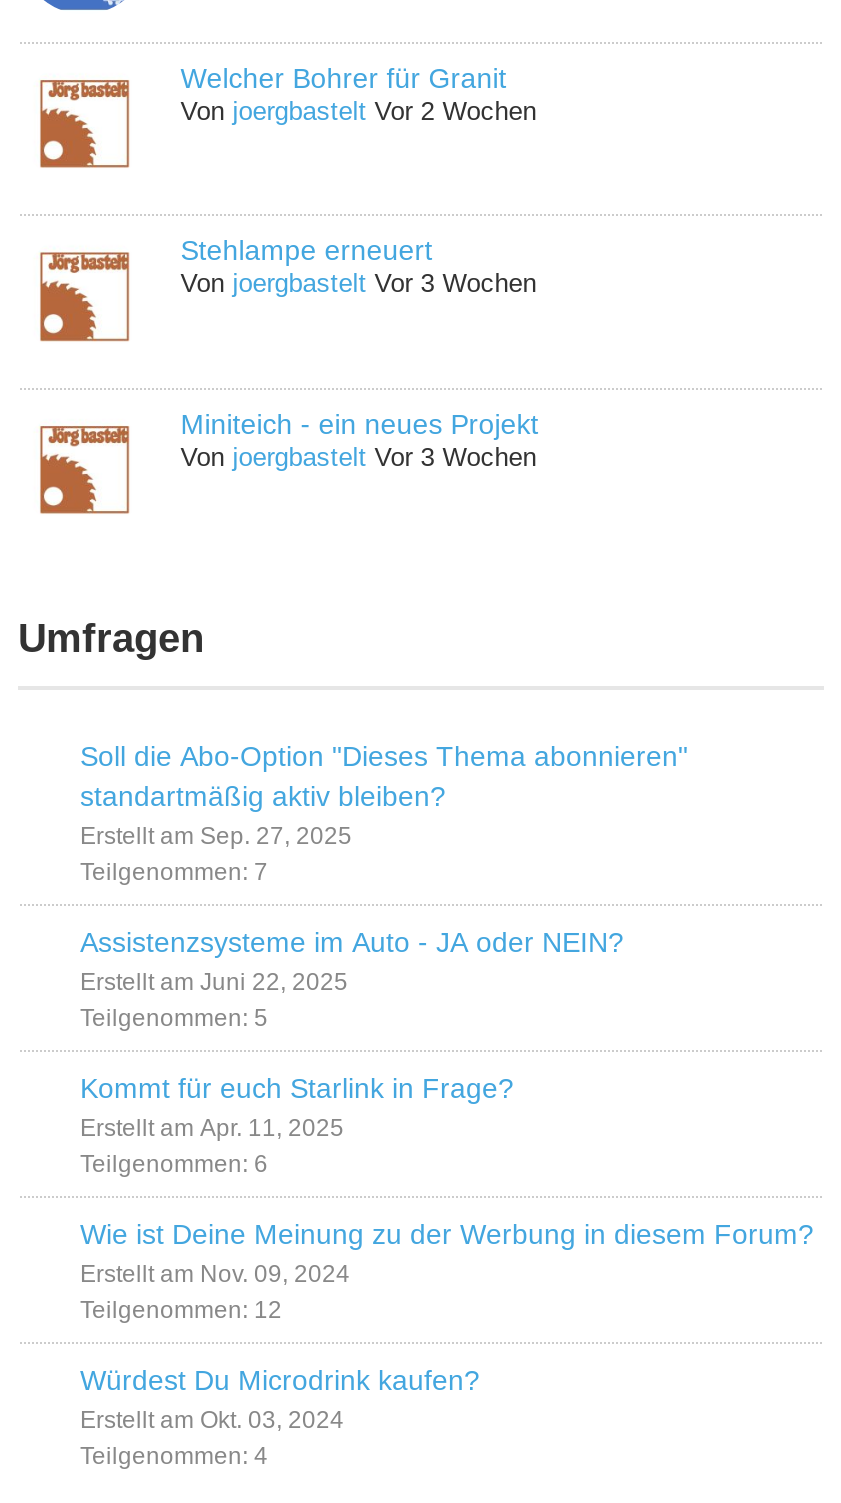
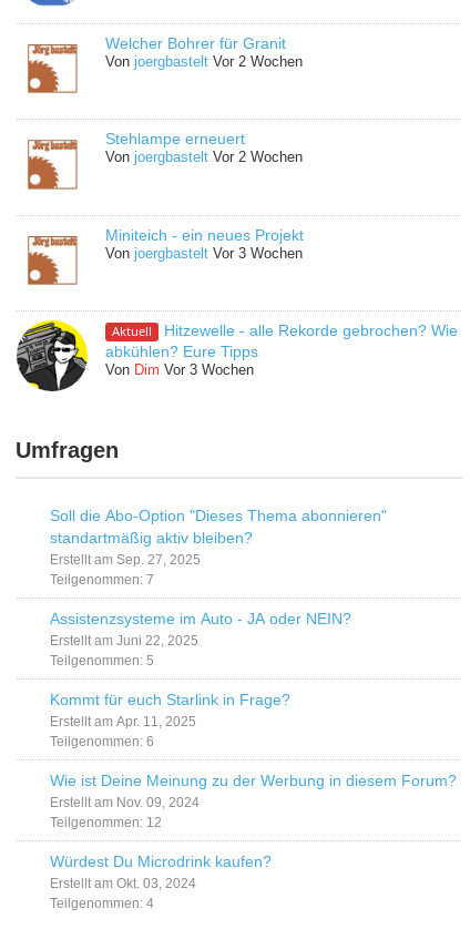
[180,268,536,298] Von joergbastelt Vor 3 Wochen -> [106,149,303,165] Von joergbastelt Vor 2 Wochen
none -> [16,319,458,392] [image] | Aktuell | Hitzewelle - alle Rekorde gebrochen? Wie | abkühlen? Eure Tipps | Von Dim Vor 3 Wochen

